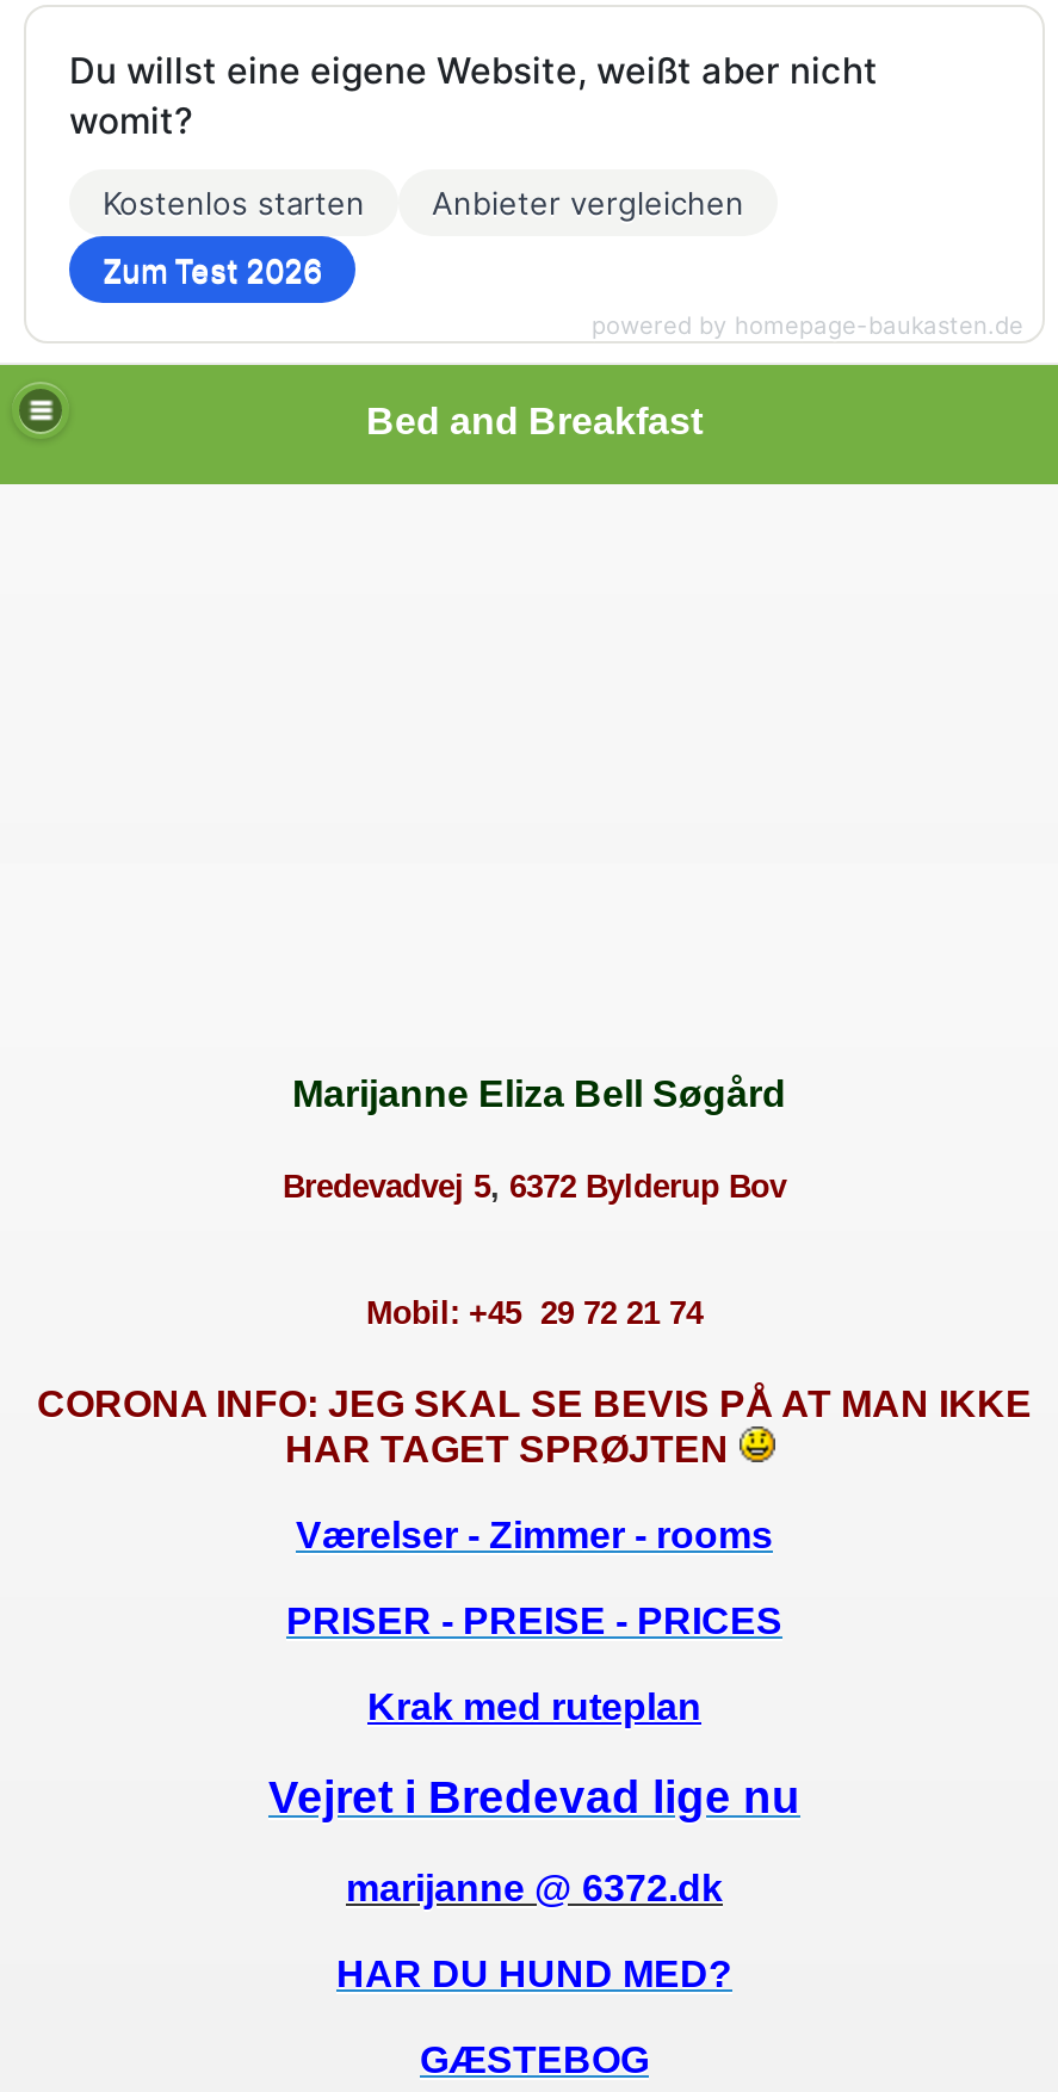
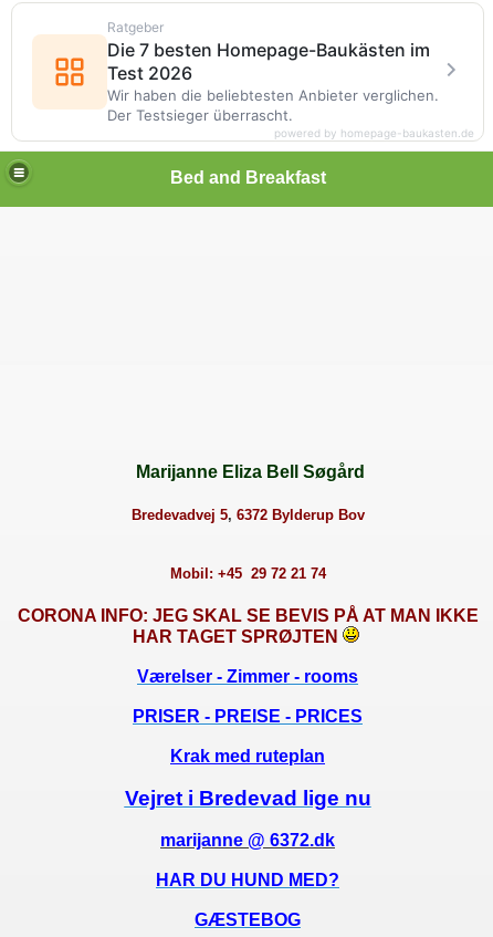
[69,48,878,289] Du willst eine eigene Website, weißt aber nicht | womit? | Kostenlos starten | Anbieter vergleichen | Zum Test 2026 -> [107,19,439,124] Ratgeber | Die 7 besten Homepage-Baukästen im | Test 2026 | Wir haben die beliebtesten Anbieter verglichen. | Der Testsieger überrascht.

